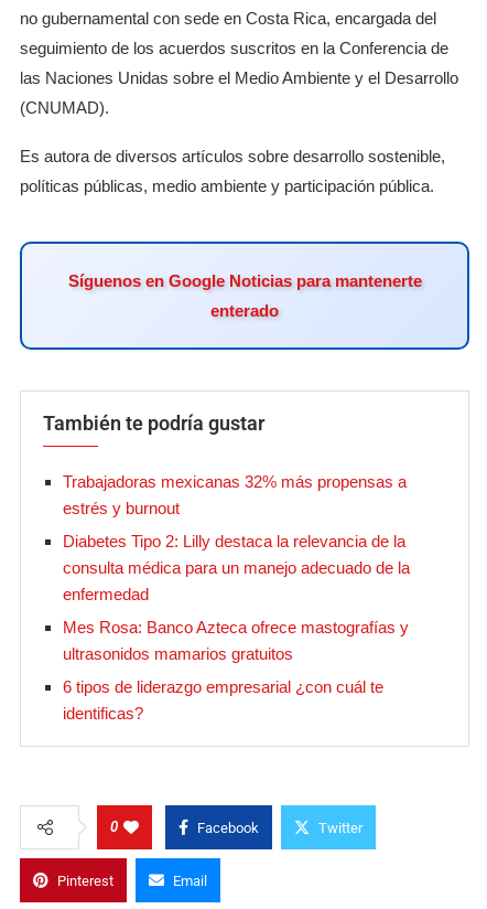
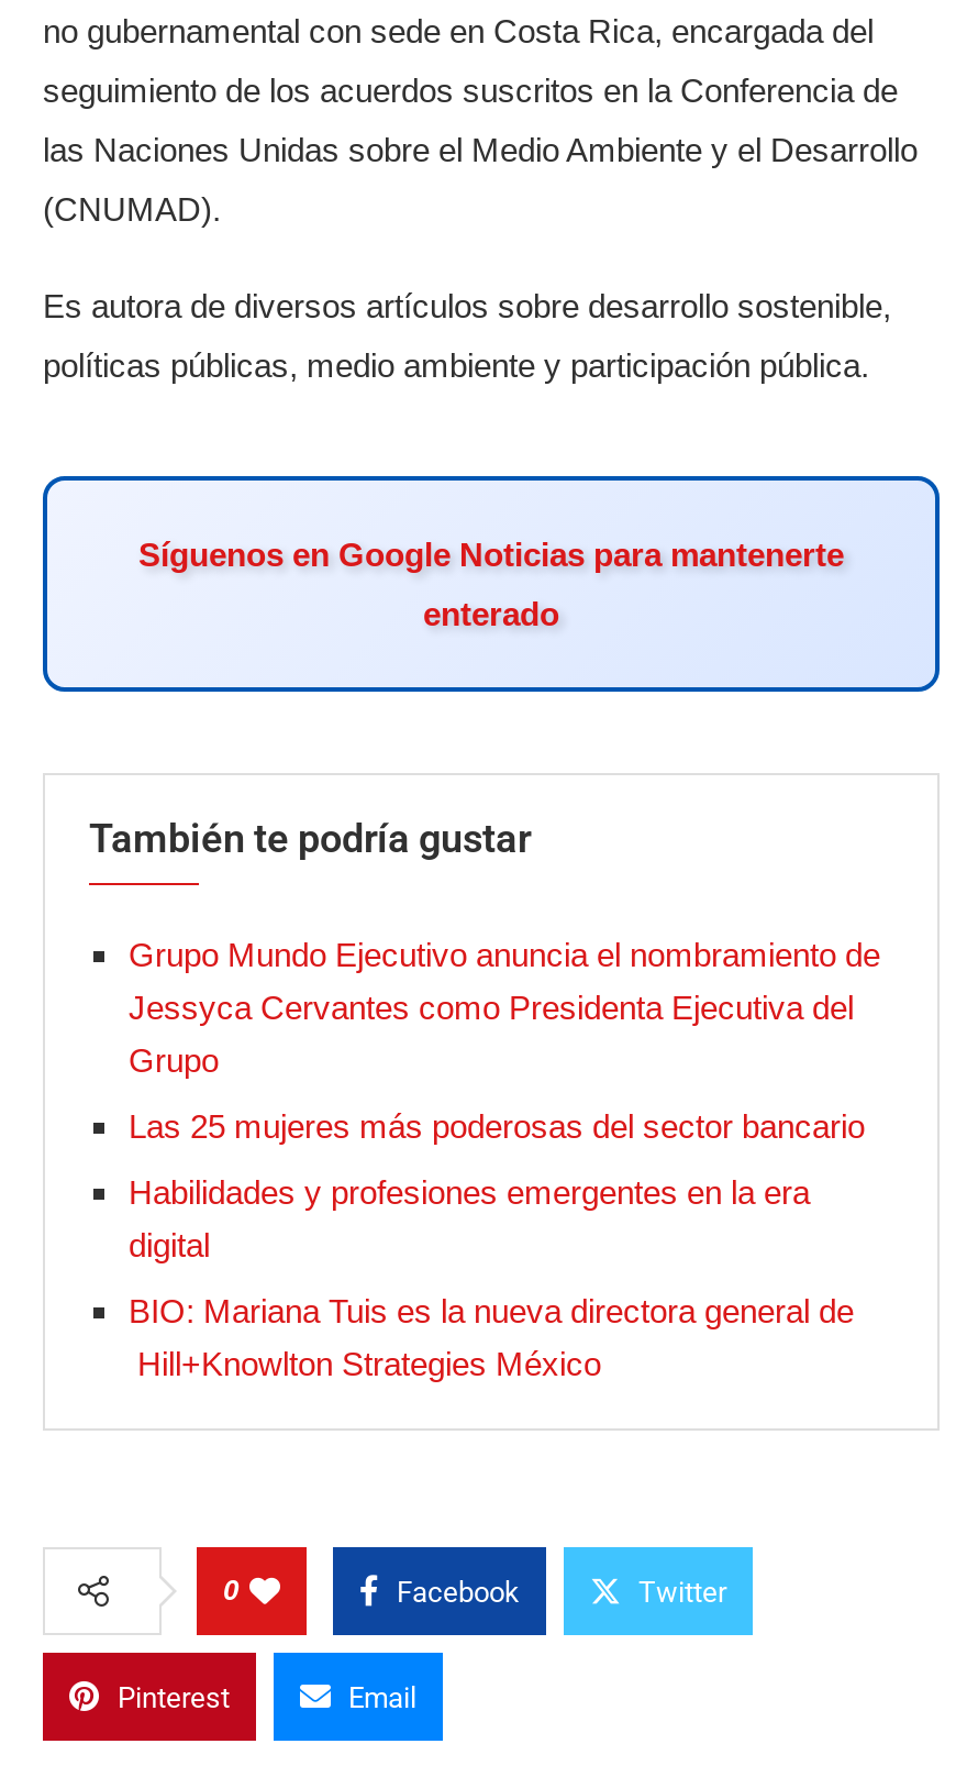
[63,472,407,517] Trabajadoras mexicanas 32% más propensas a | estrés y burnout -> [129,935,880,1078] Grupo Mundo Ejecutivo anuncia el nombramiento de | Jessyca Cervantes como Presidenta Ejecutiva del | Grupo
[63,531,410,603] Diabetes Tipo 2: Lilly destaca la relevancia de la | consulta médica para un manejo adecuado de la | enfermedad -> [129,1106,865,1144] Las 25 mujeres más poderosas del sector bancario
[63,617,409,662] Mes Rosa: Banco Azteca ofrece mastografías y | ultrasonidos mamarios gratuitos -> [129,1172,810,1262] Habilidades y profesiones emergentes en la era | digital
[63,677,383,722] 6 tipos de liderazgo empresarial ¿con cuál te | identificas? -> [129,1291,854,1381] BIO: Mariana Tuis es la nueva directora general de | Hill+Knowlton Strategies México

